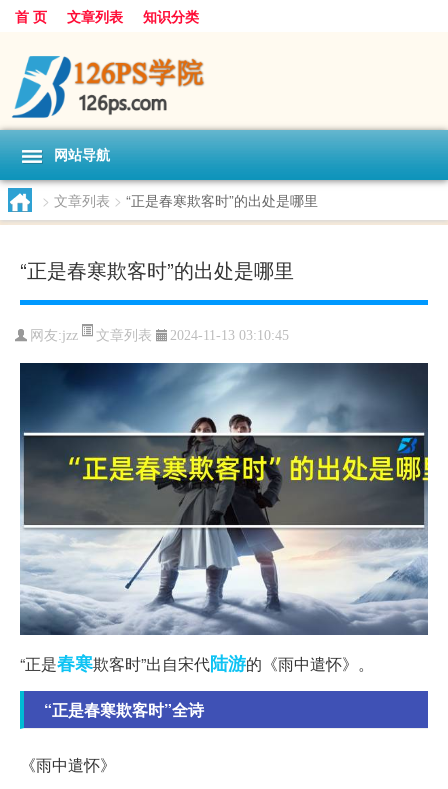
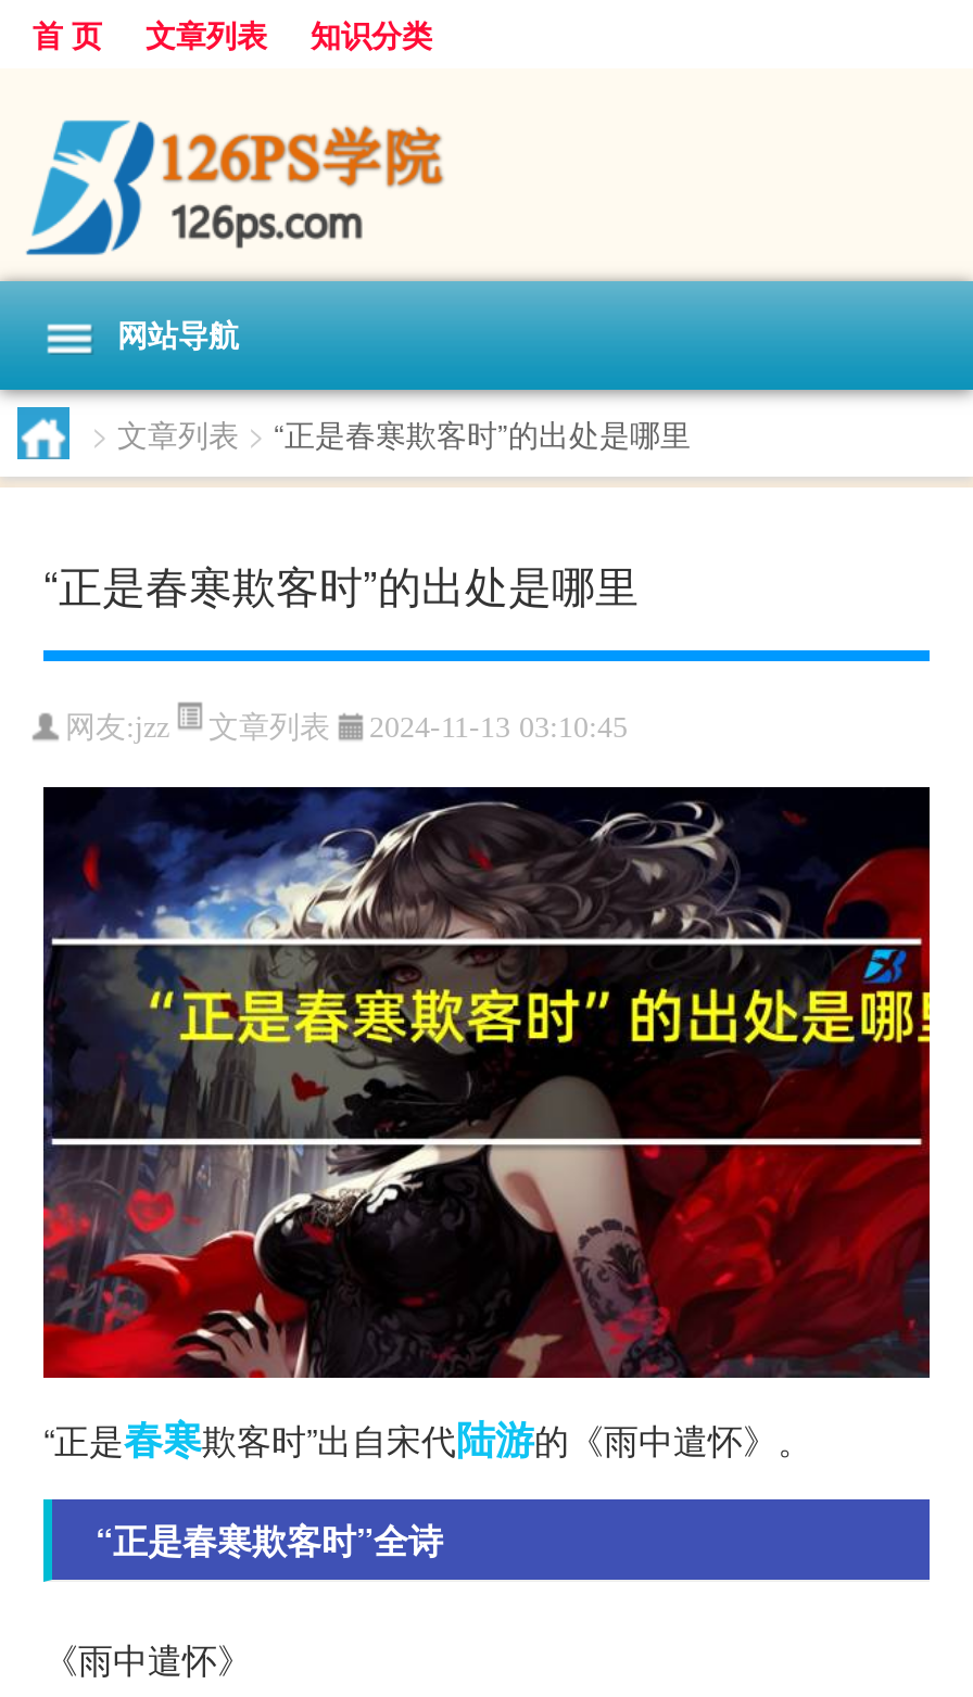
[19,362,429,636] [image] -> [41,785,932,1380] [image]

